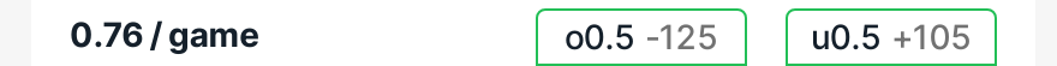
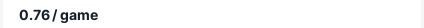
[565,14,972,55] o0.5 -125 | u0.5 +105 -> none

